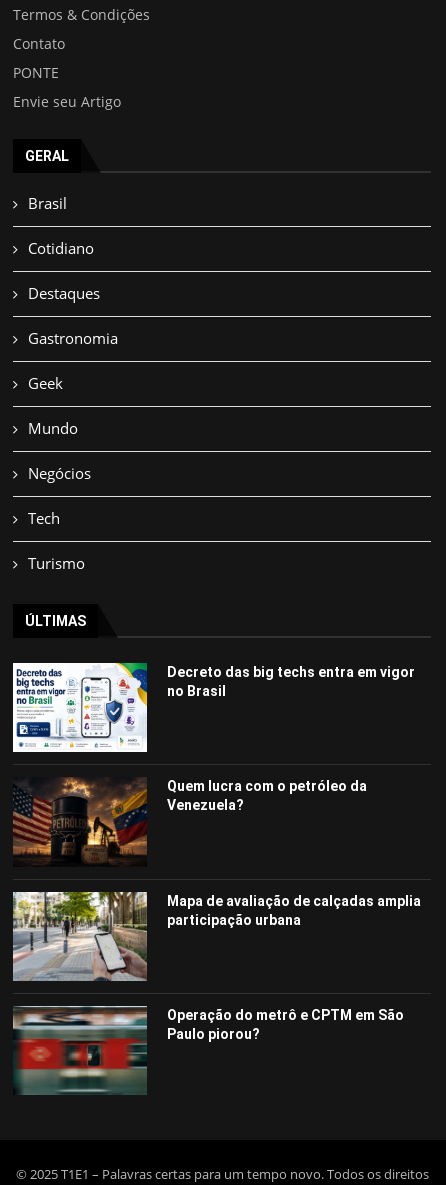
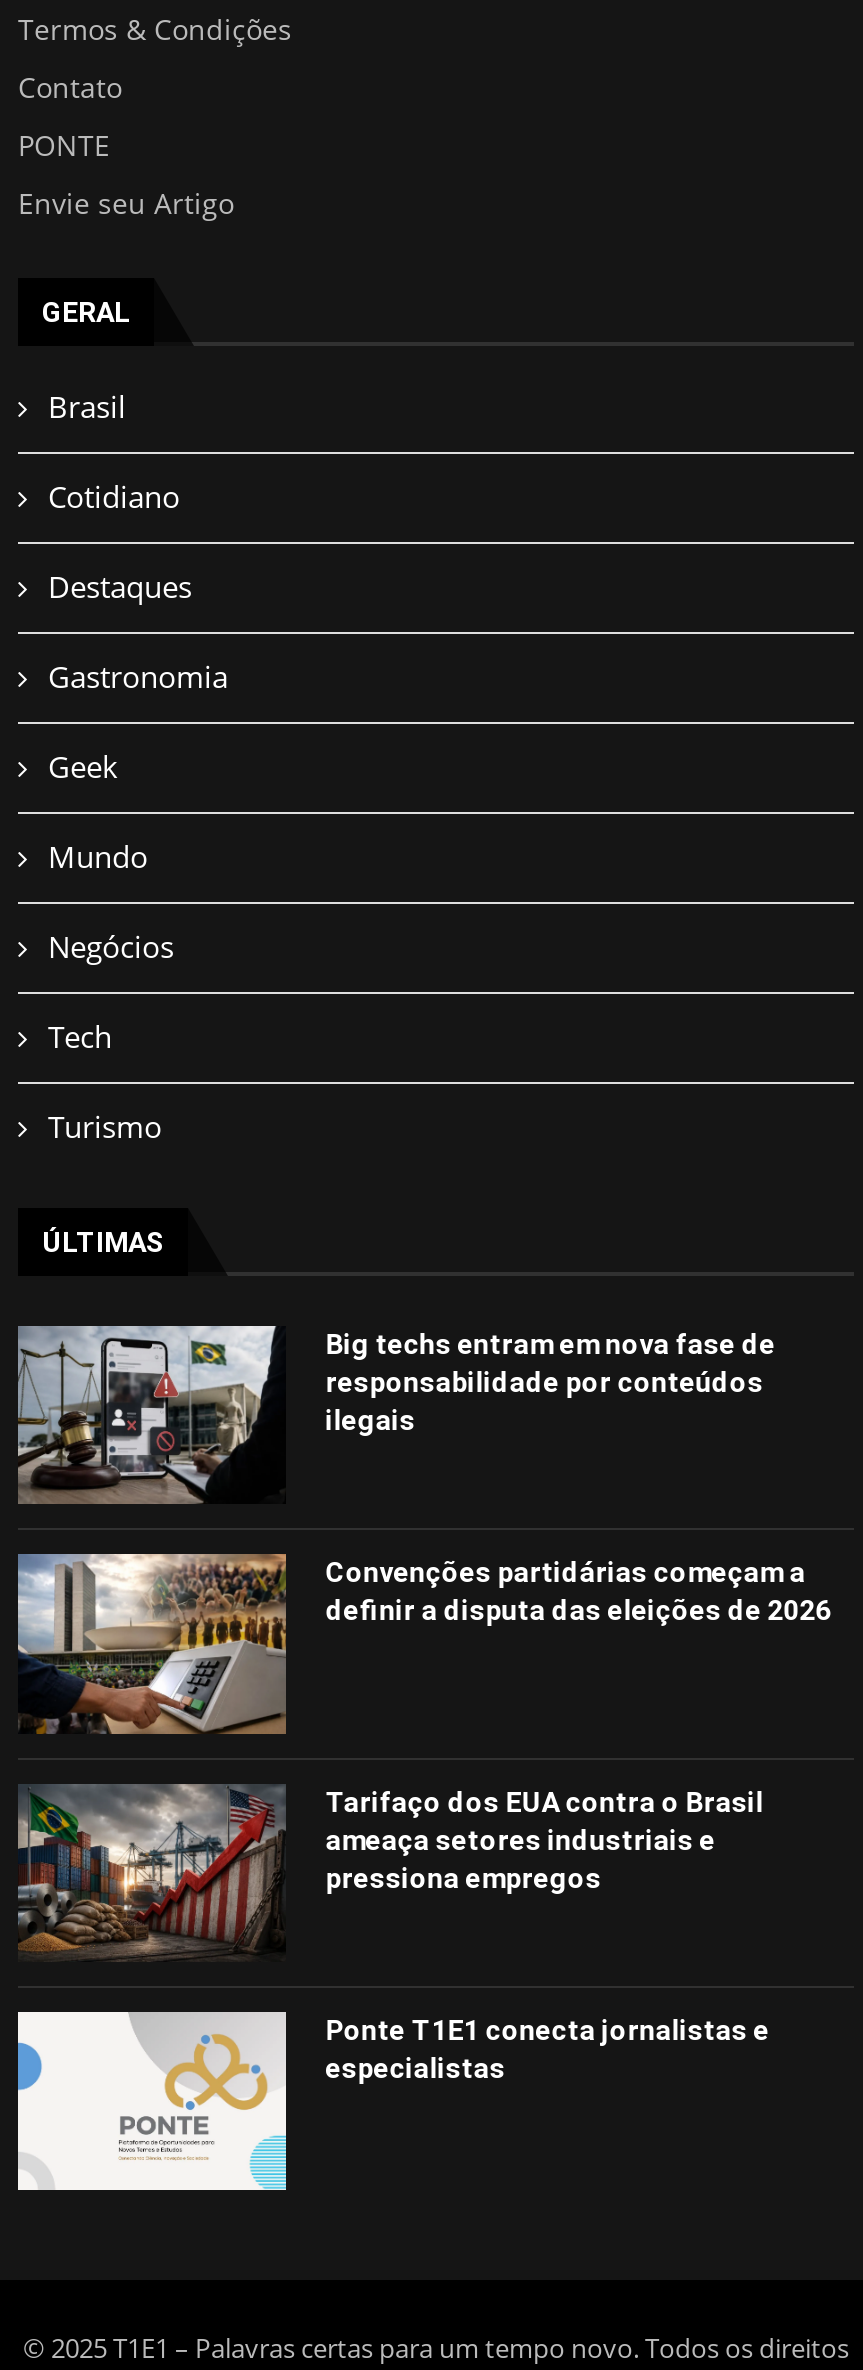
[12,662,415,753] [image] | Decreto das big techs entra em vigor | no Brasil -> [18,1324,776,1504] [image] | Big techs entram em nova fase de | responsabilidade por conteúdos | ilegais
[12,777,367,867] [image] | Quem lucra com o petróleo da | Venezuela? -> [16,1552,832,1736] [image] | Convenções partidárias começam a | definir a disputa das eleições de 2026
[12,891,421,982] [image] | Mapa de avaliação de calçadas amplia | participação urbana -> [18,1784,764,1962] [image] | Tarifaço dos EUA contra o Brasil | ameaça setores industriais e | pressiona empregos
[13,1005,404,1095] [image] | Operação do metrô e CPTM em São | Paulo piorou? -> [16,2010,770,2192] [image] | Ponte T1E1 conecta jornalistas e | especialistas

